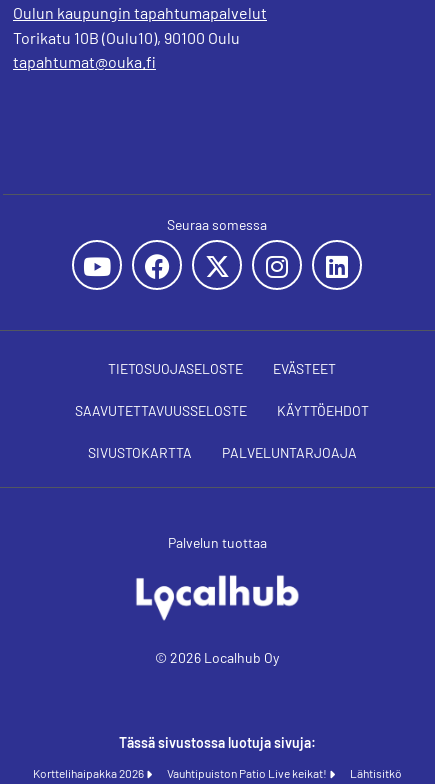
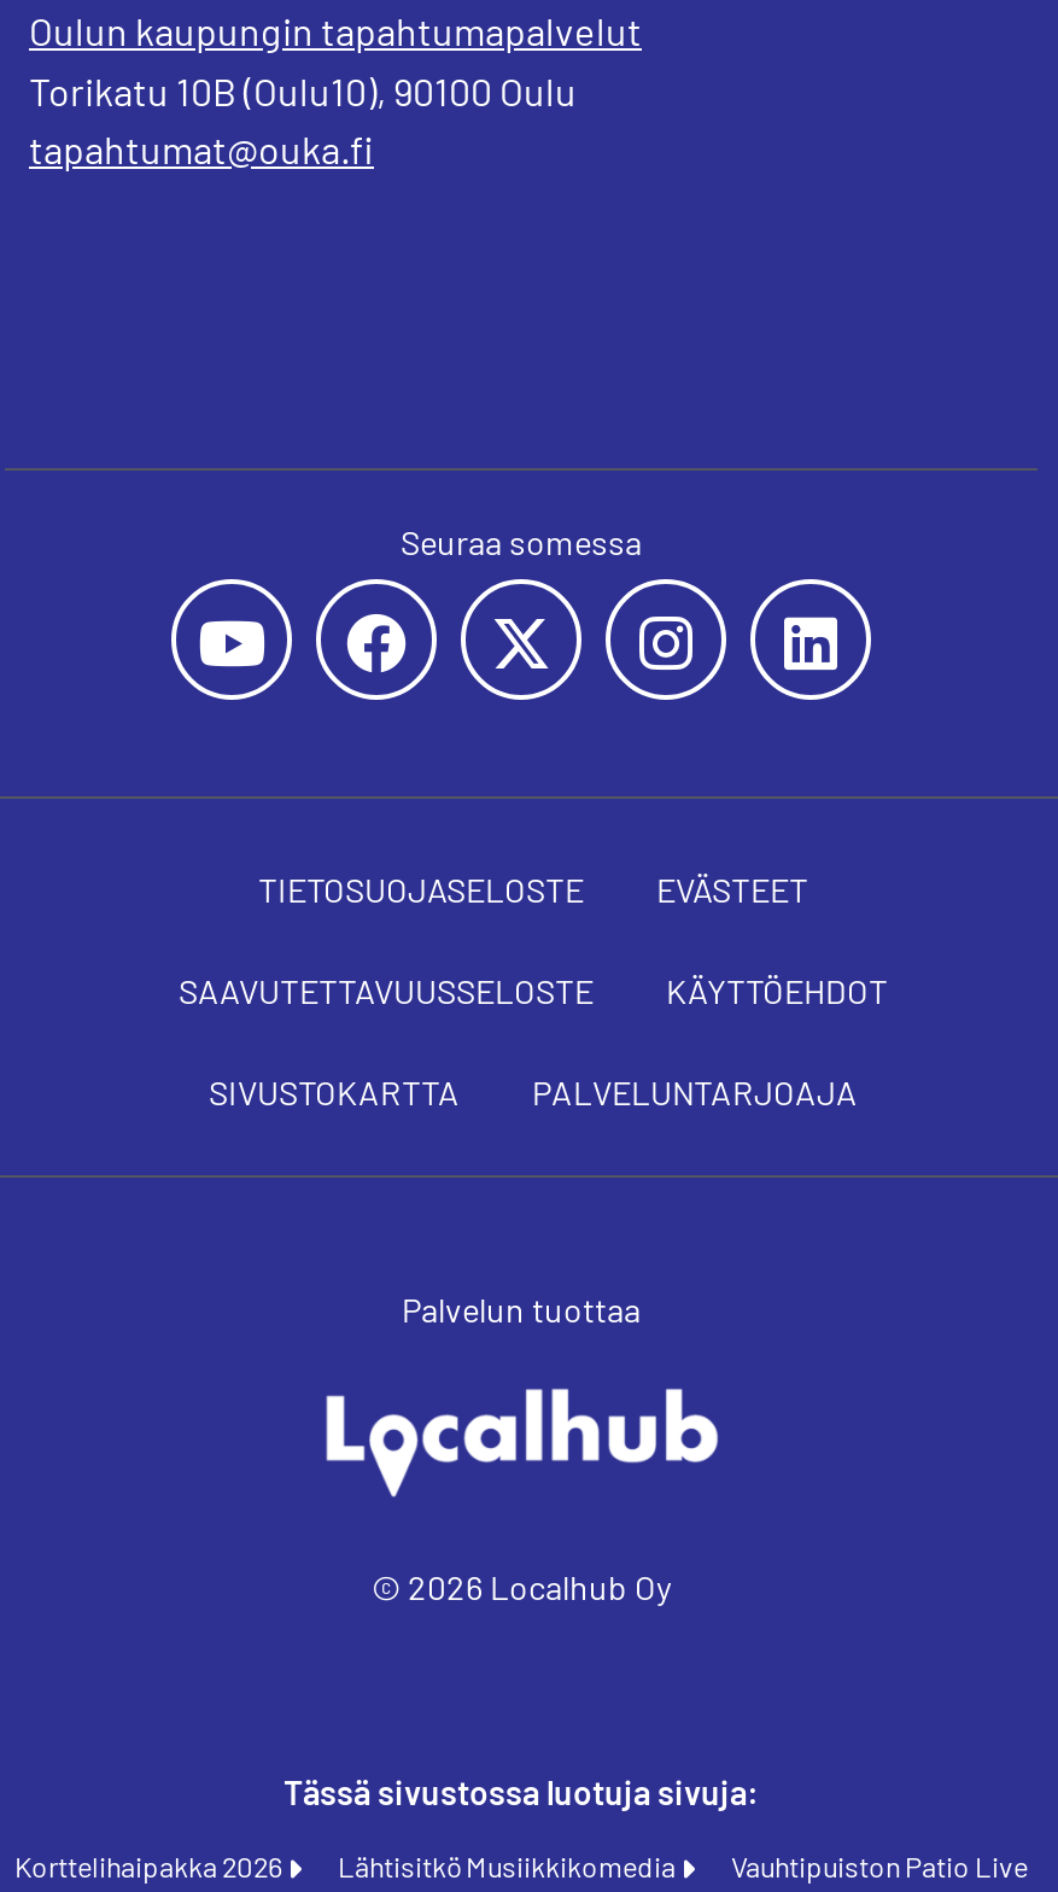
[167,766,401,780] Vauhtipuiston Patio Live keikat! | Lähtisitkö -> [338,1848,1028,1882] Lähtisitkö Musiikkikomedia | Vauhtipuiston Patio Live

